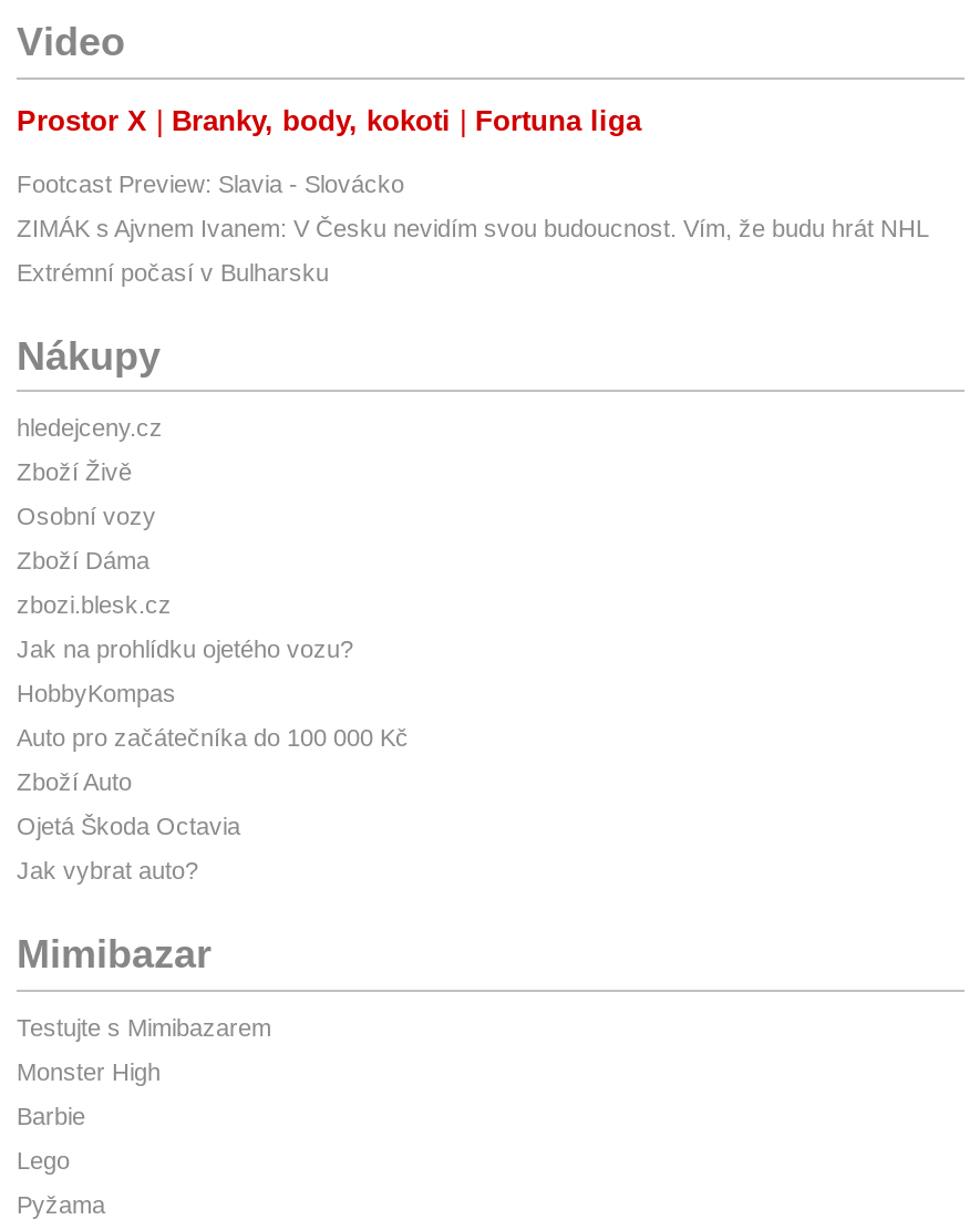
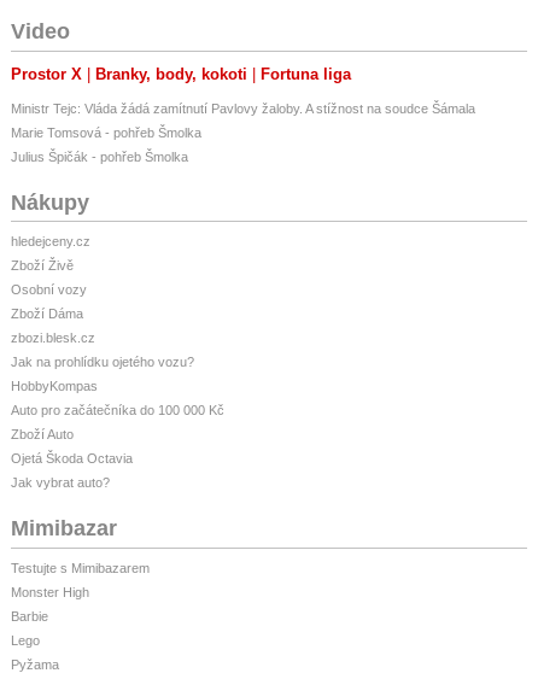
[17,170,404,197] Footcast Preview: Slavia - Slovácko -> [11,101,475,116] Ministr Tejc: Vláda žádá zamítnutí Pavlovy žaloby. A stížnost na soudce Šámala
[17,214,929,241] ZIMÁK s Ajvnem Ivanem: V Česku nevidím svou budoucnost. Vím, že budu hrát NHL -> [11,125,201,140] Marie Tomsová - pohřeb Šmolka
[17,259,329,285] Extrémní počasí v Bulharsku -> [11,149,188,164] Julius Špičák - pohřeb Šmolka

